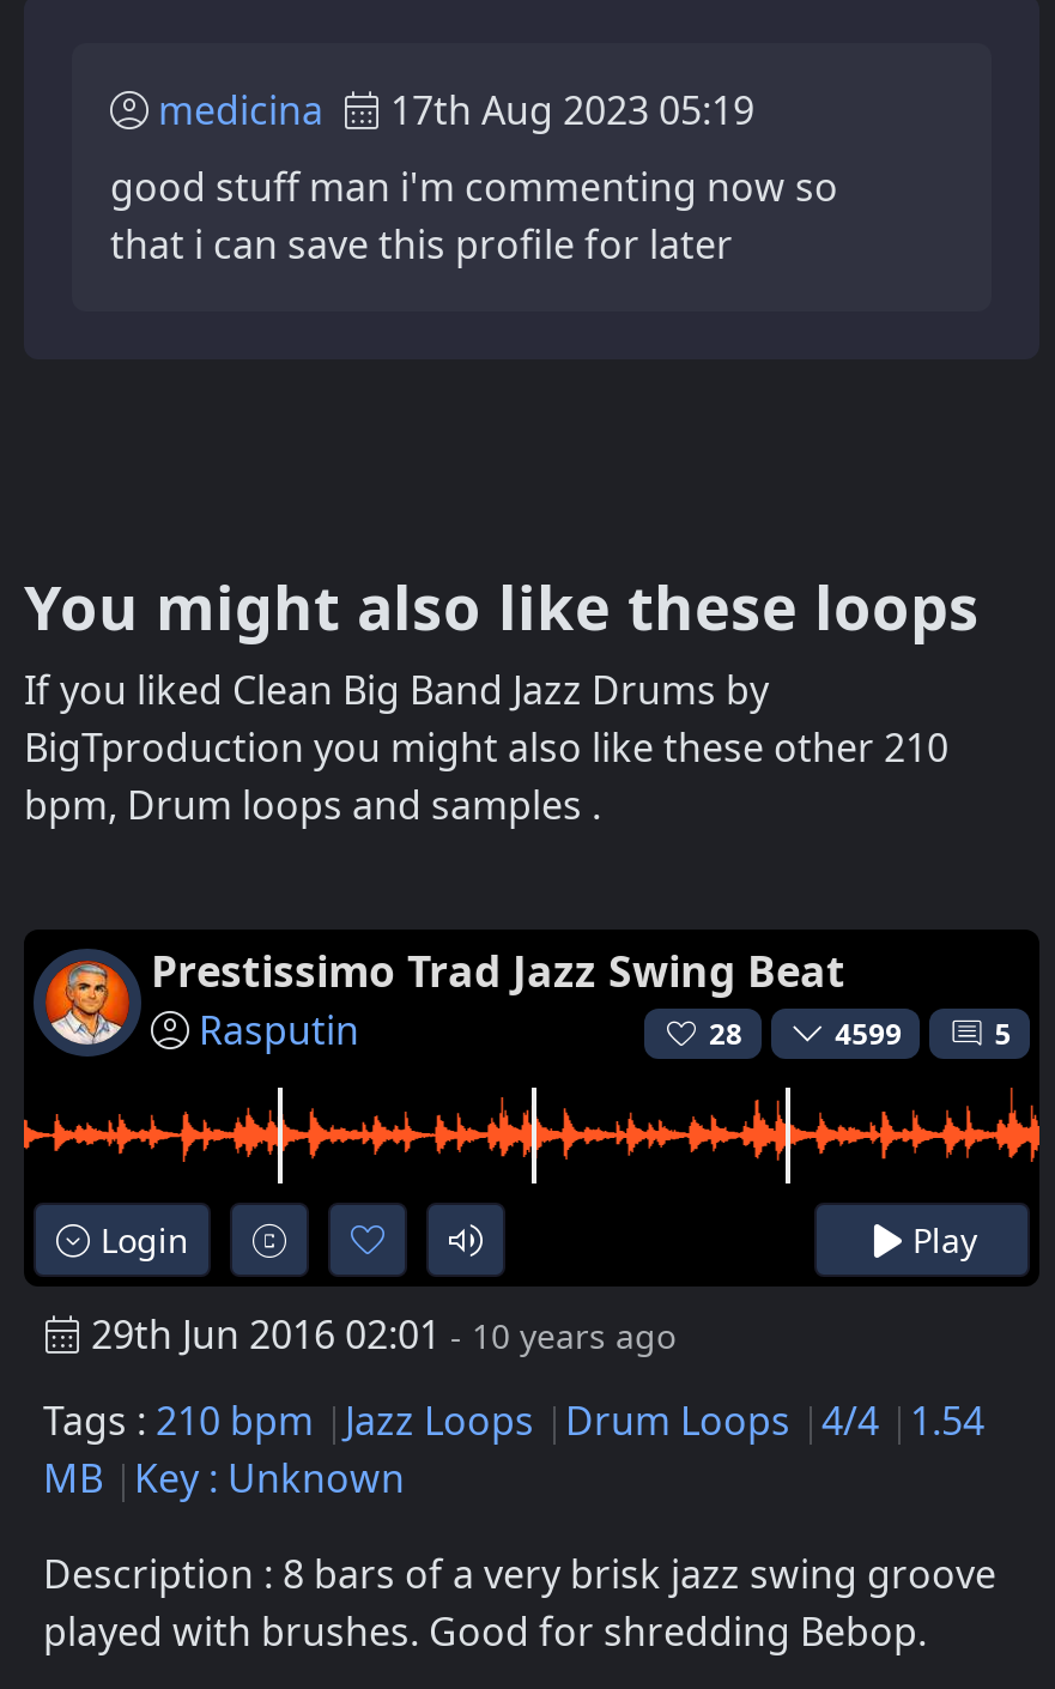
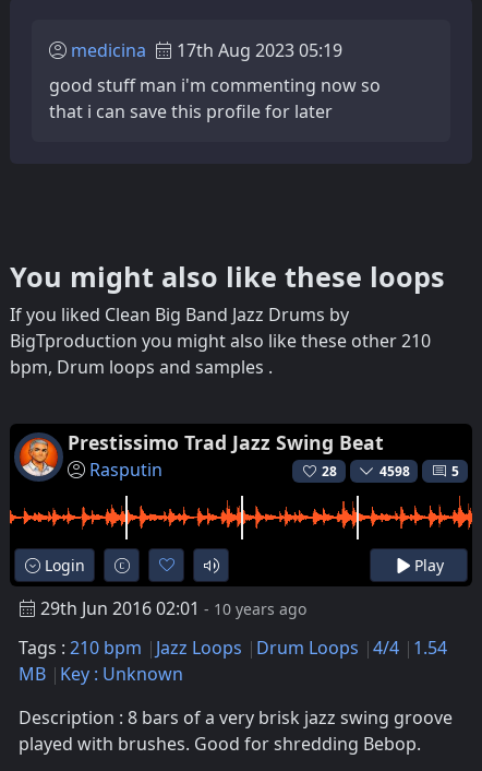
[835,1014,902,1055] 4599 -> [379,462,410,481] 4598

